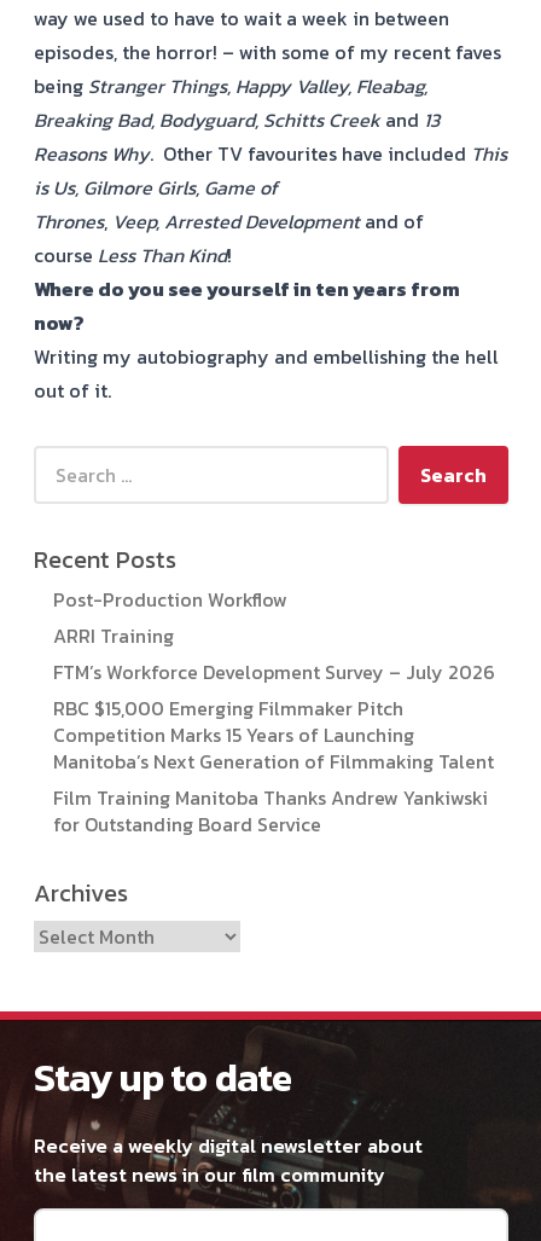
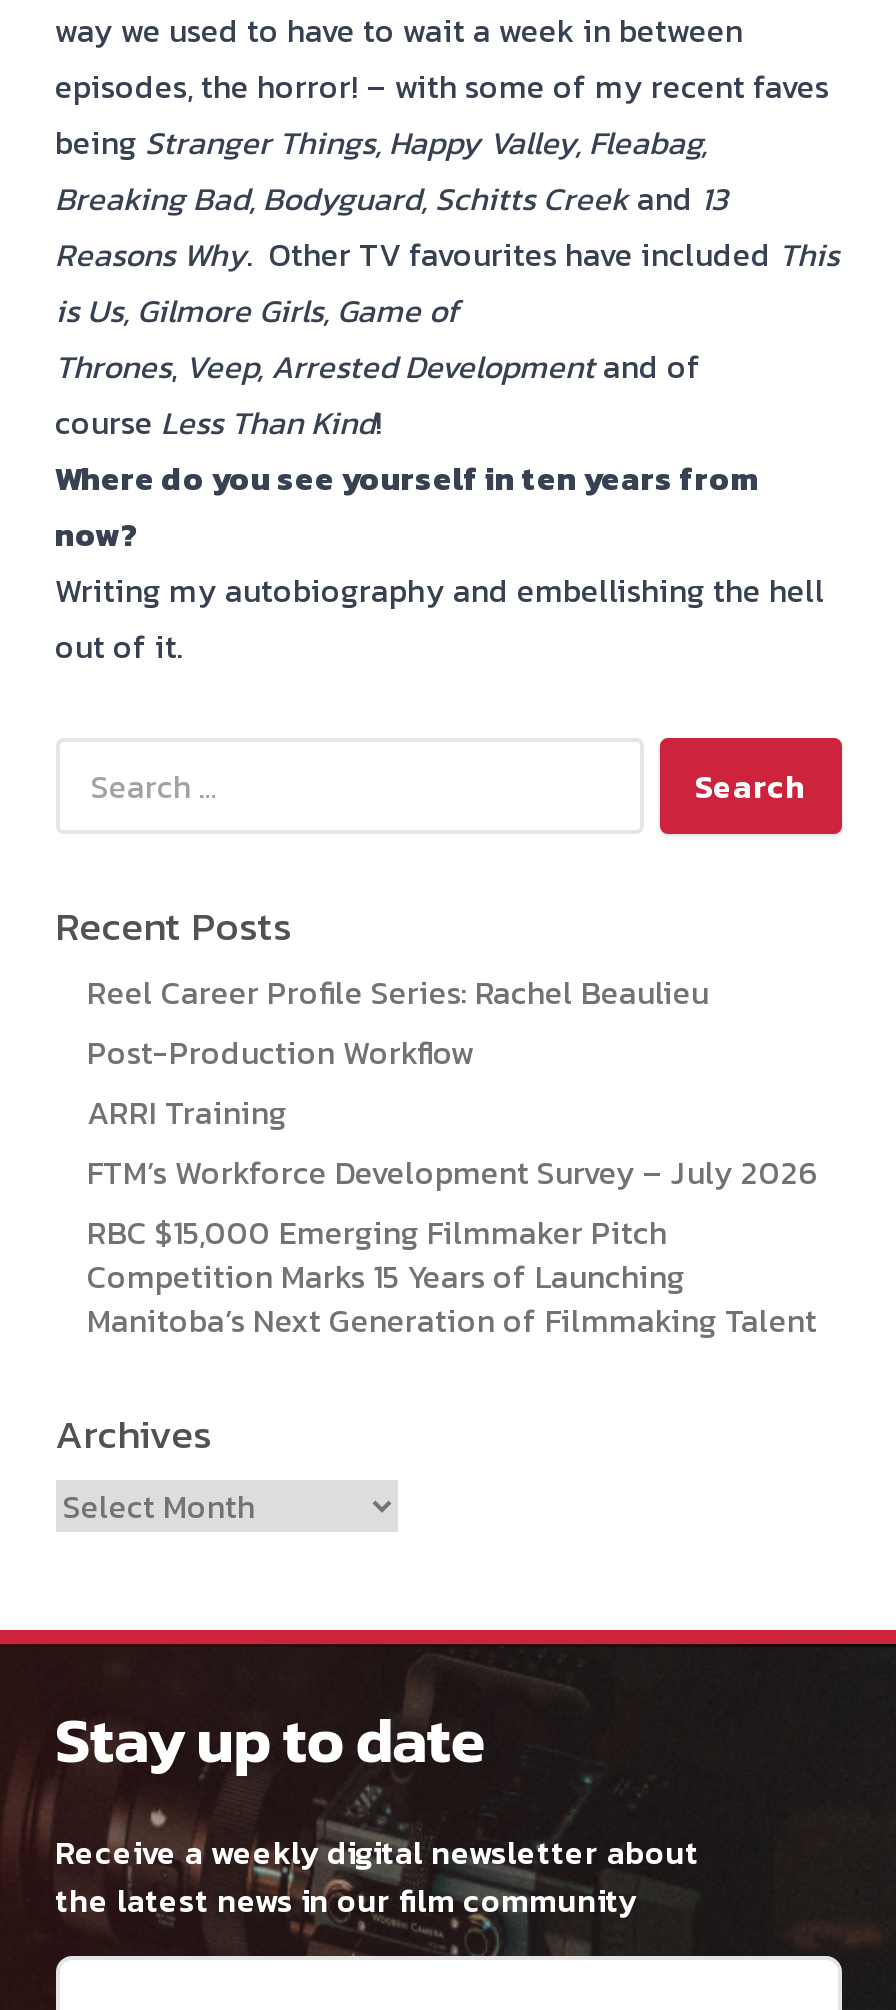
none -> [87,968,709,1016] Reel Career Profile Series: Rachel Beaulieu
moved [53,585,495,776] -> [87,1028,819,1344]: Post-Production Workflow | ARRI Training | FTM’s Workforce Development Survey – July 2026 | RBC $15,000 Emerging Filmmaker Pitch | Competition Marks 15 Years of Launching | Manitoba’s Next Generation of Filmmaking Talent
[53,783,487,839] Film Training Manitoba Thanks Andrew Yankiwski | for Outstanding Board Service -> none

